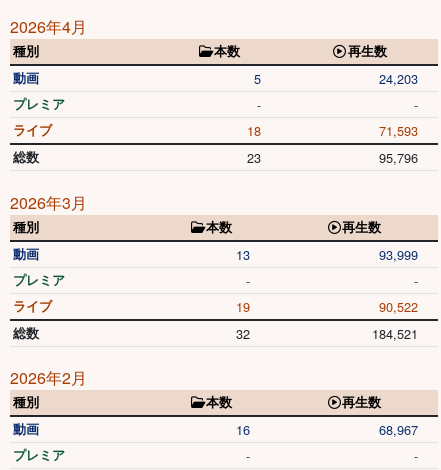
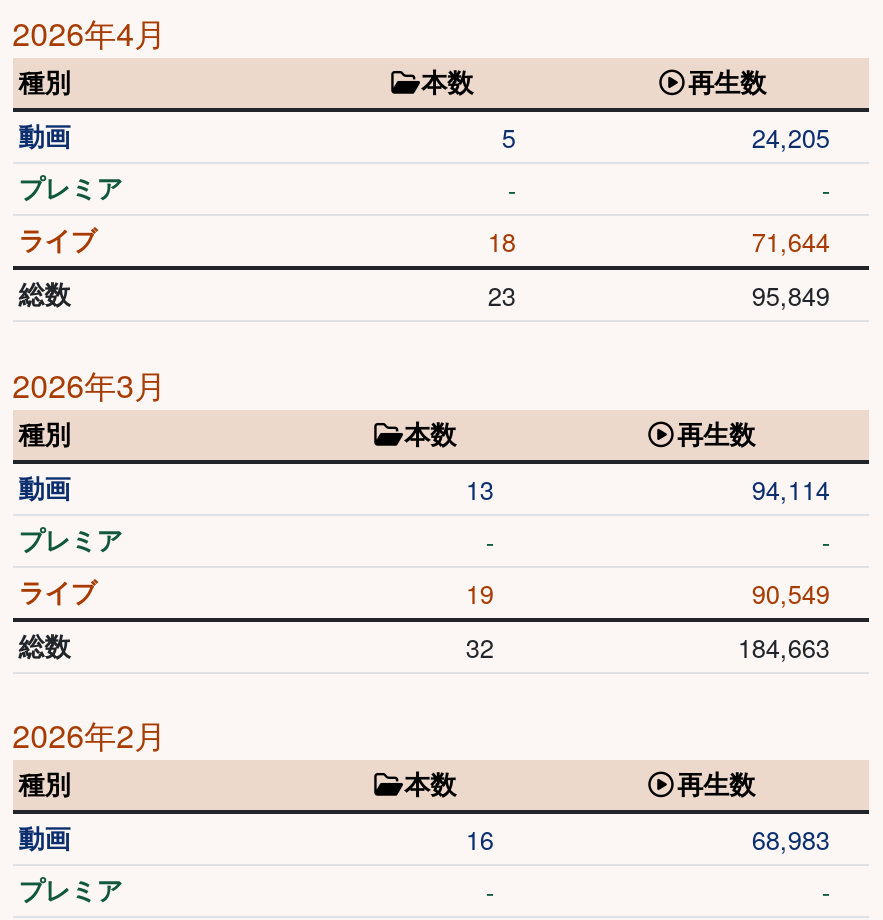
[379,69,418,88] 24,203 -> [752,119,830,157] 24,205
[379,121,418,140] 71,593 -> [752,223,830,261] 71,644
[379,148,418,167] 95,796 -> [752,277,830,315] 95,849
[379,245,418,264] 93,999 -> [752,469,830,507] 94,114
[379,297,418,316] 90,522 -> [752,573,830,611] 90,549
[372,324,418,343] 184,521 -> [738,627,830,665] 184,663
[379,420,418,439] 68,967 -> [752,820,830,858] 68,983

